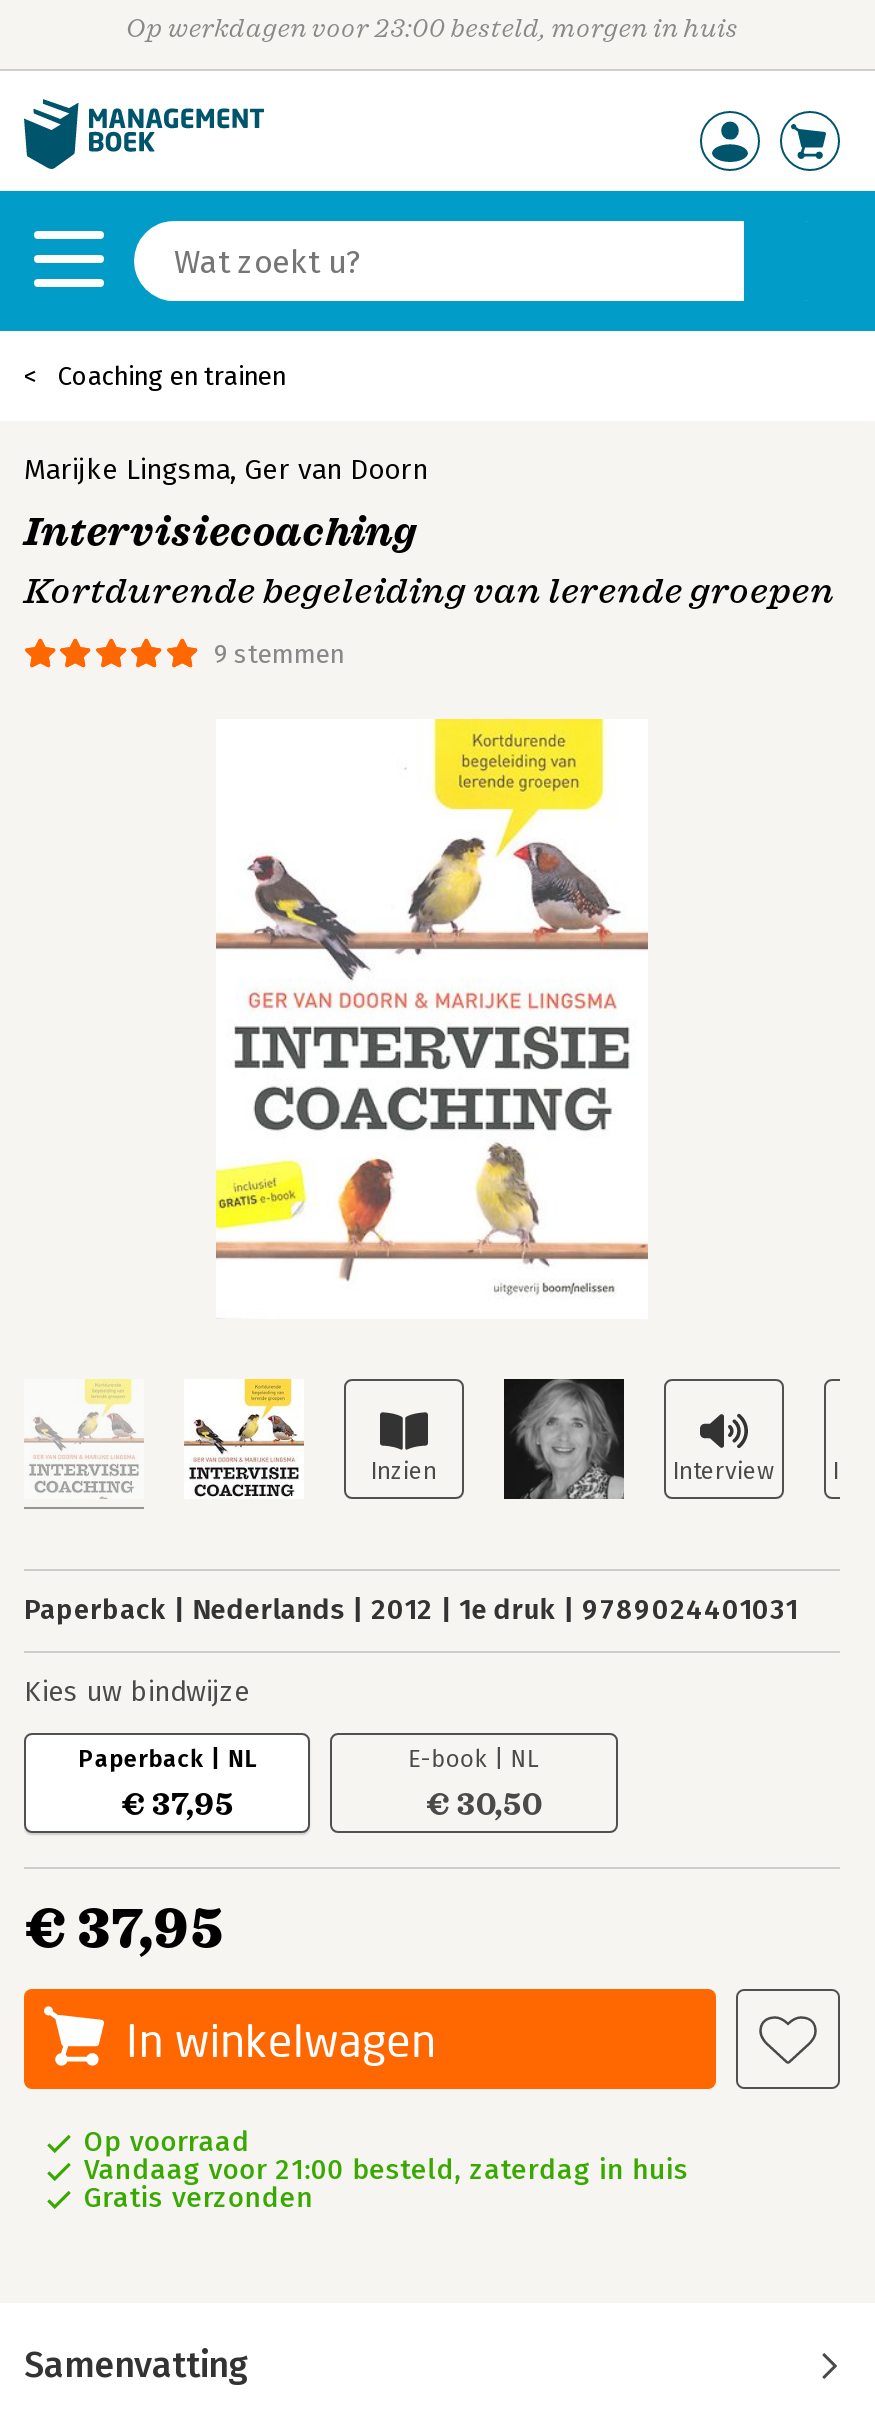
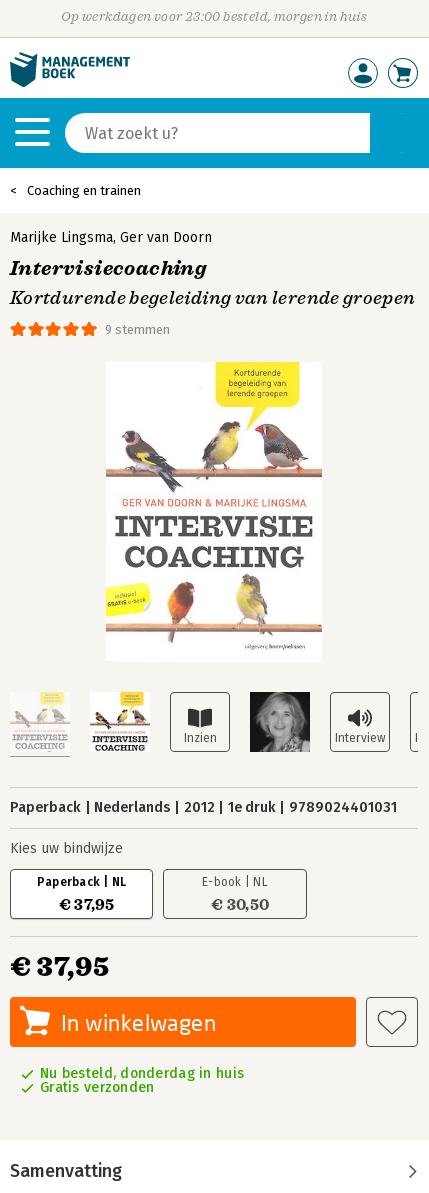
[84,2125,689,2187] Op voorraad | Vandaag voor 21:00 besteld, zaterdag in huis -> [40,1065,244,1082] Nu besteld, donderdag in huis

